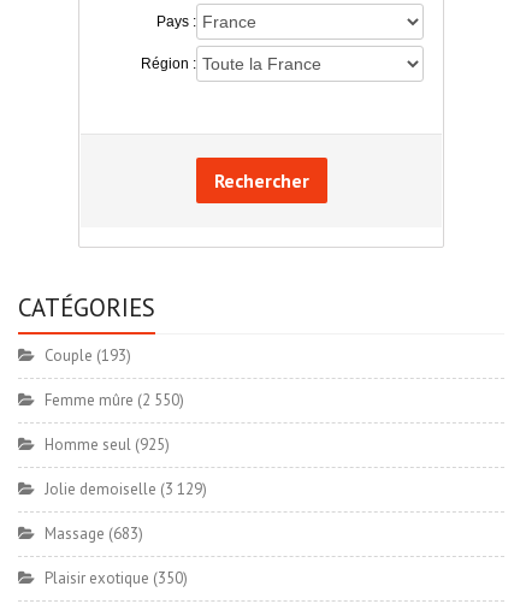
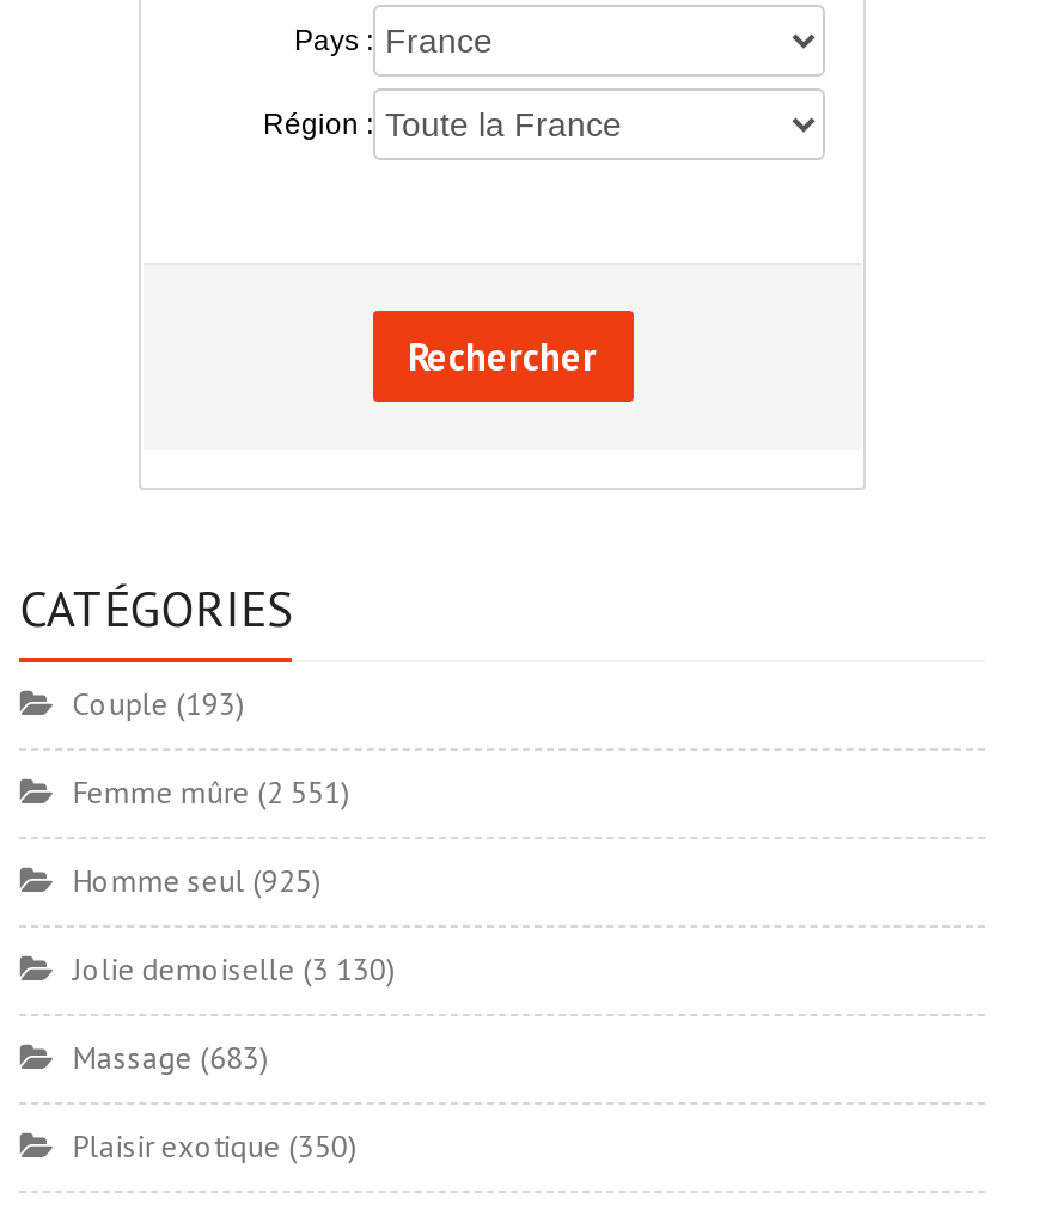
[45,390,185,410] Femme mûre (2 550) -> [73,772,350,813] Femme mûre (2 551)
[45,479,208,499] Jolie demoiselle (3 129) -> [73,949,396,990] Jolie demoiselle (3 130)

